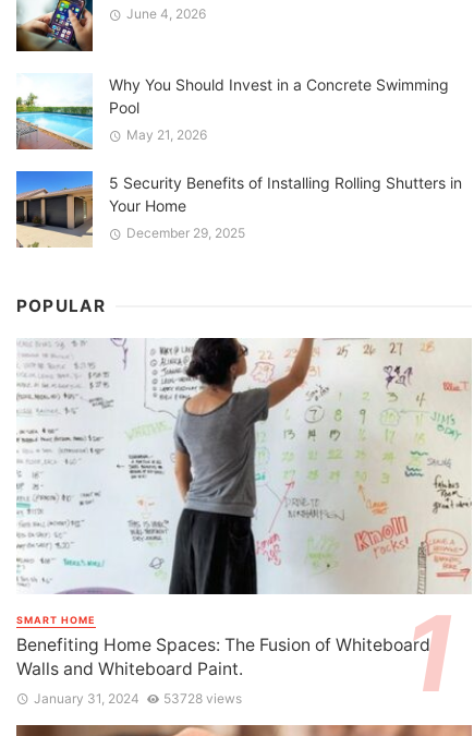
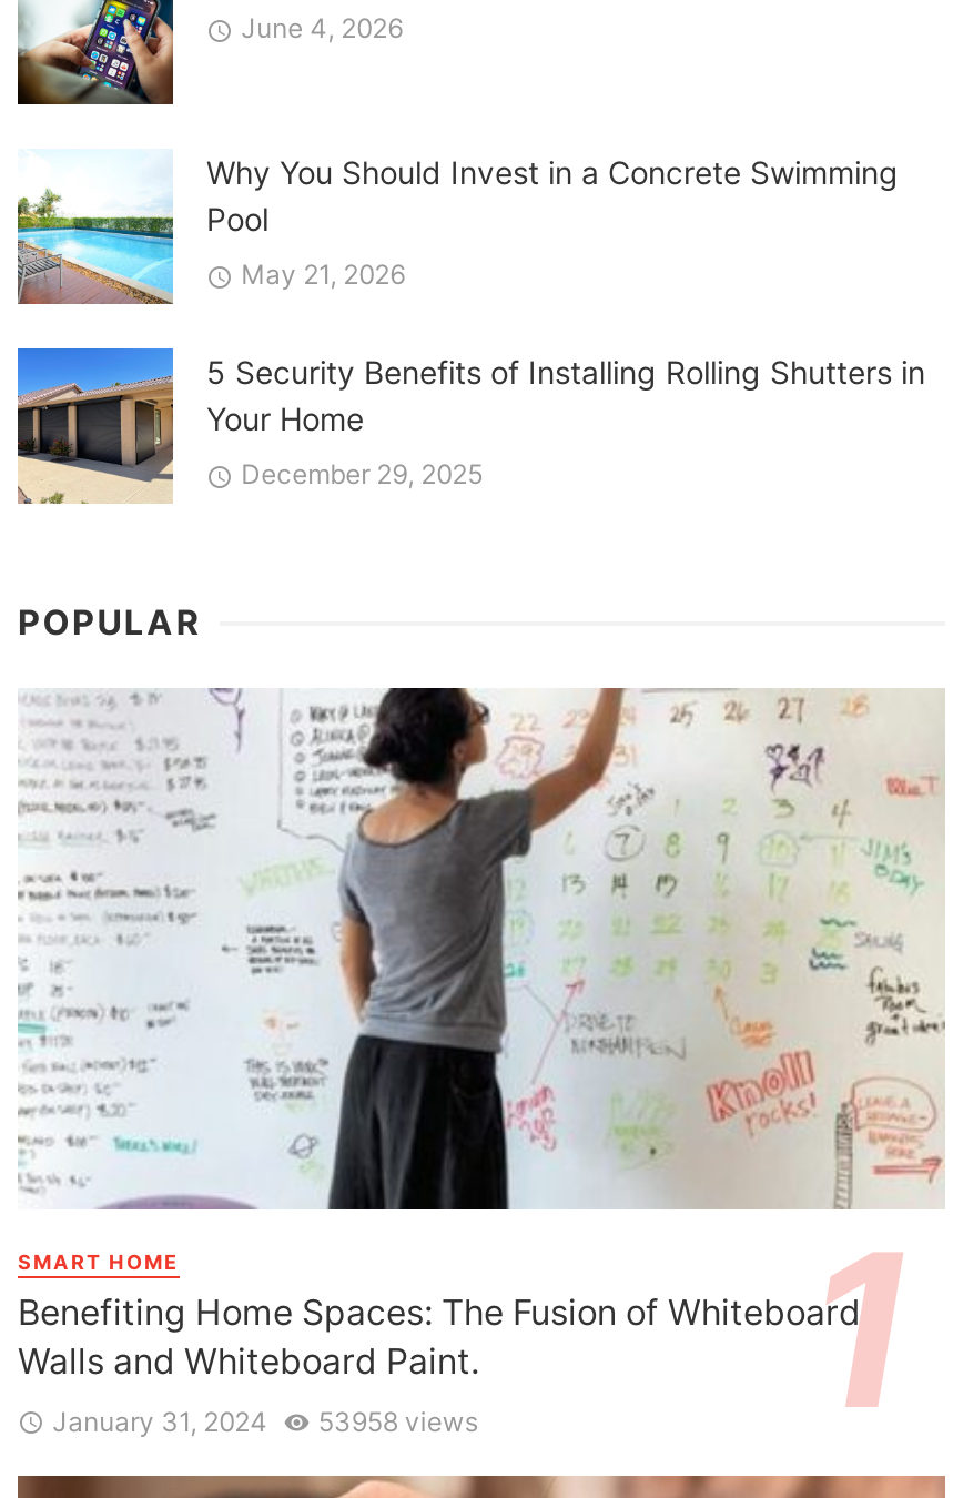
[33,690,242,706] January 31, 2024 53728 views -> [52,1404,478,1437] January 31, 2024 53958 views

